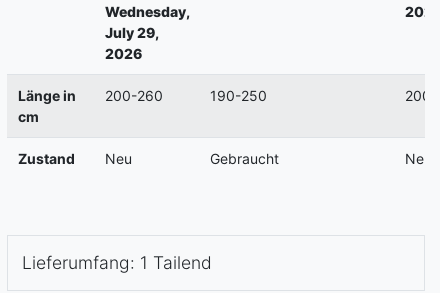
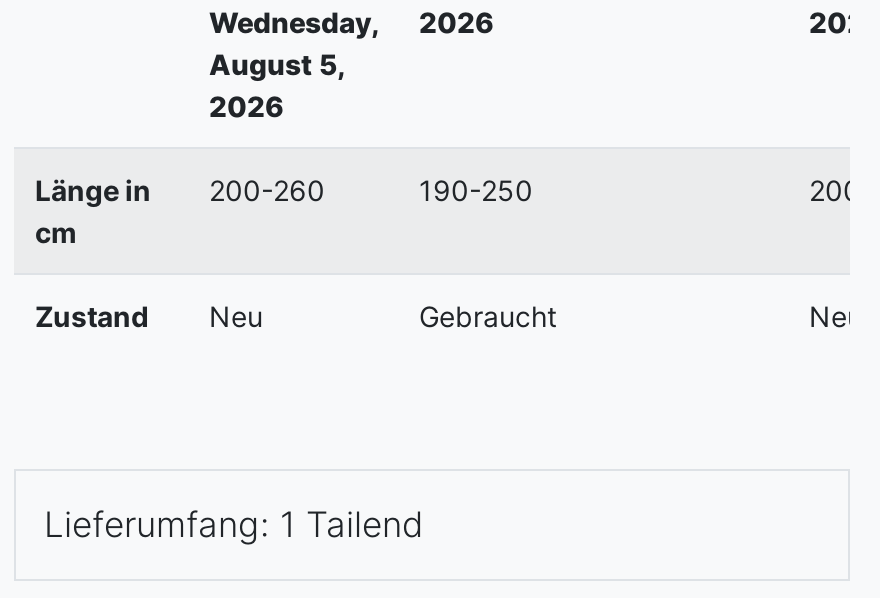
[104,24,157,41] July 29, -> [209,48,343,82] August 5,
none -> [419,6,493,40] 2026

